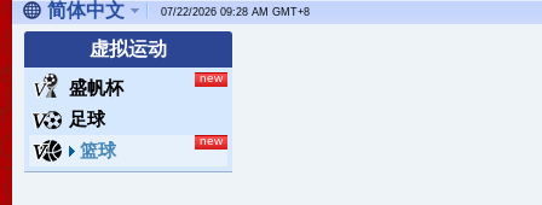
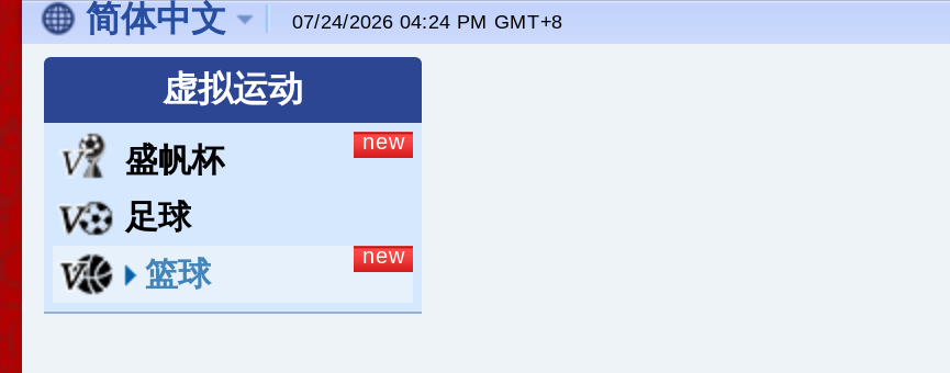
[161,6,310,18] 07/22/2026 09:28 AM GMT+8 -> [292,11,562,33] 07/24/2026 04:24 PM GMT+8

